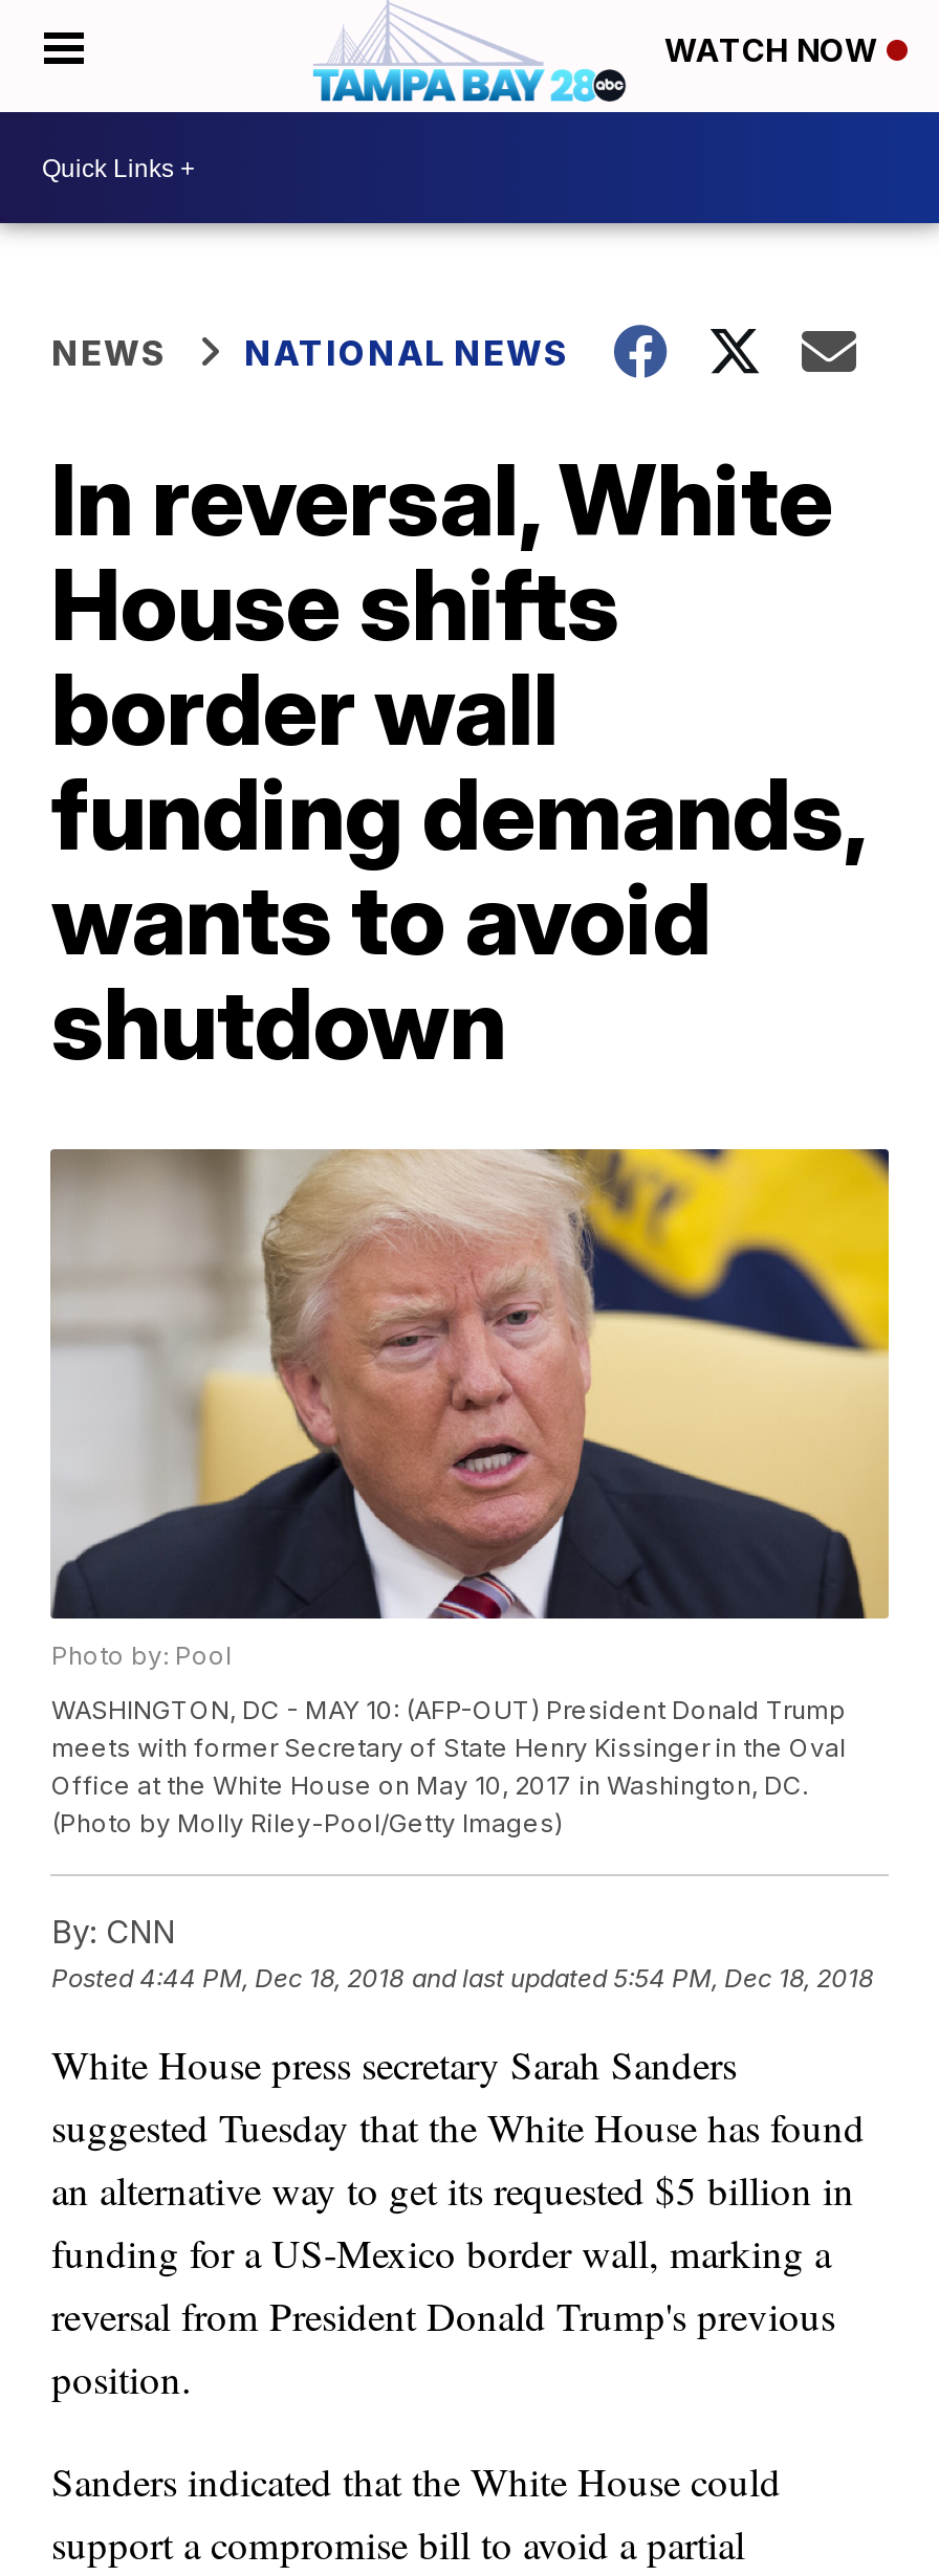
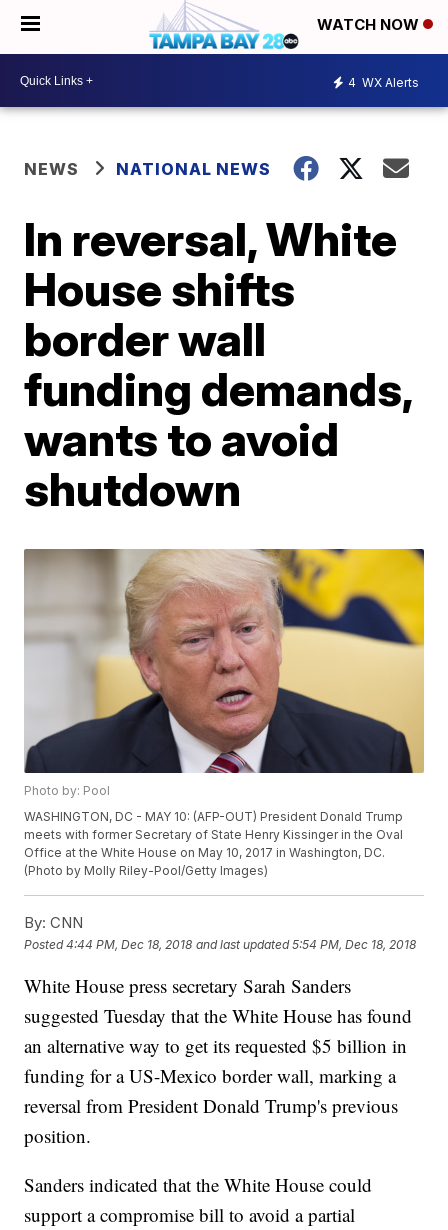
none -> [348,74,419,89] 4 WX Alerts

